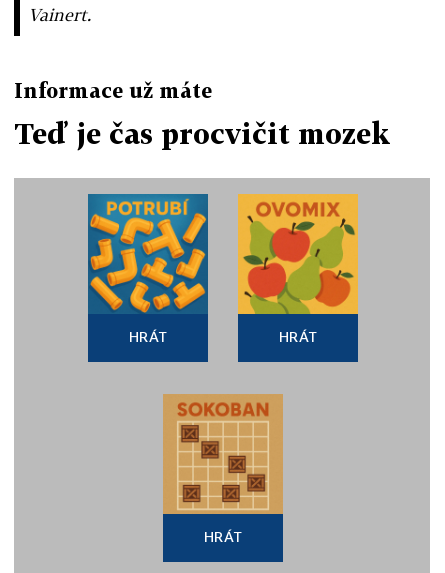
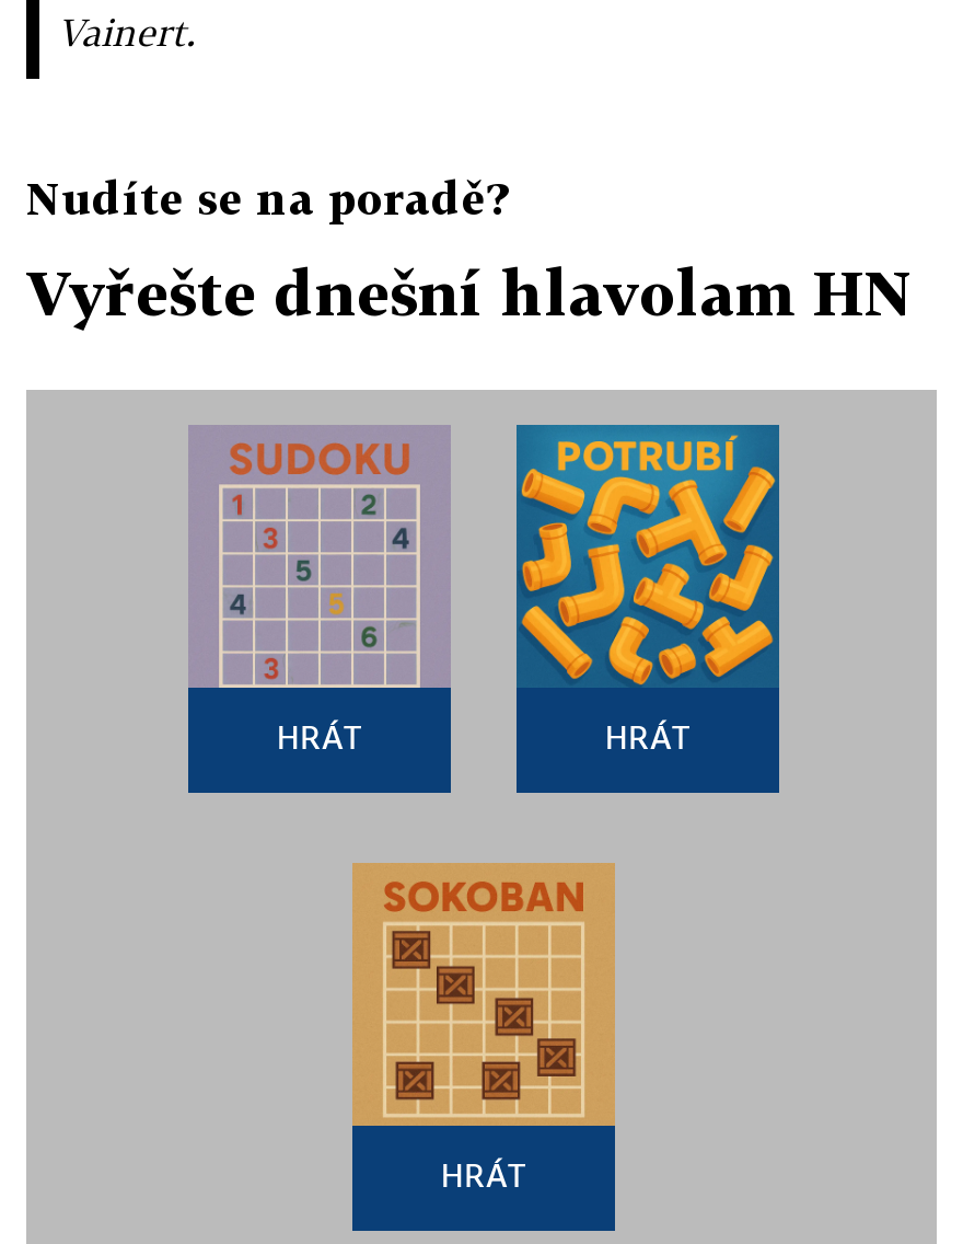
[14,78,212,102] Informace už máte -> [26,170,508,223] Nudíte se na poradě?
[14,117,390,150] Teď je čas procvičit mozek -> [26,256,913,328] Vyřešte dnešní hlavolam HN
[88,194,208,314] [image] -> [190,427,449,690] [image]
[237,193,359,315] [image] -> [514,423,781,688] [image]

